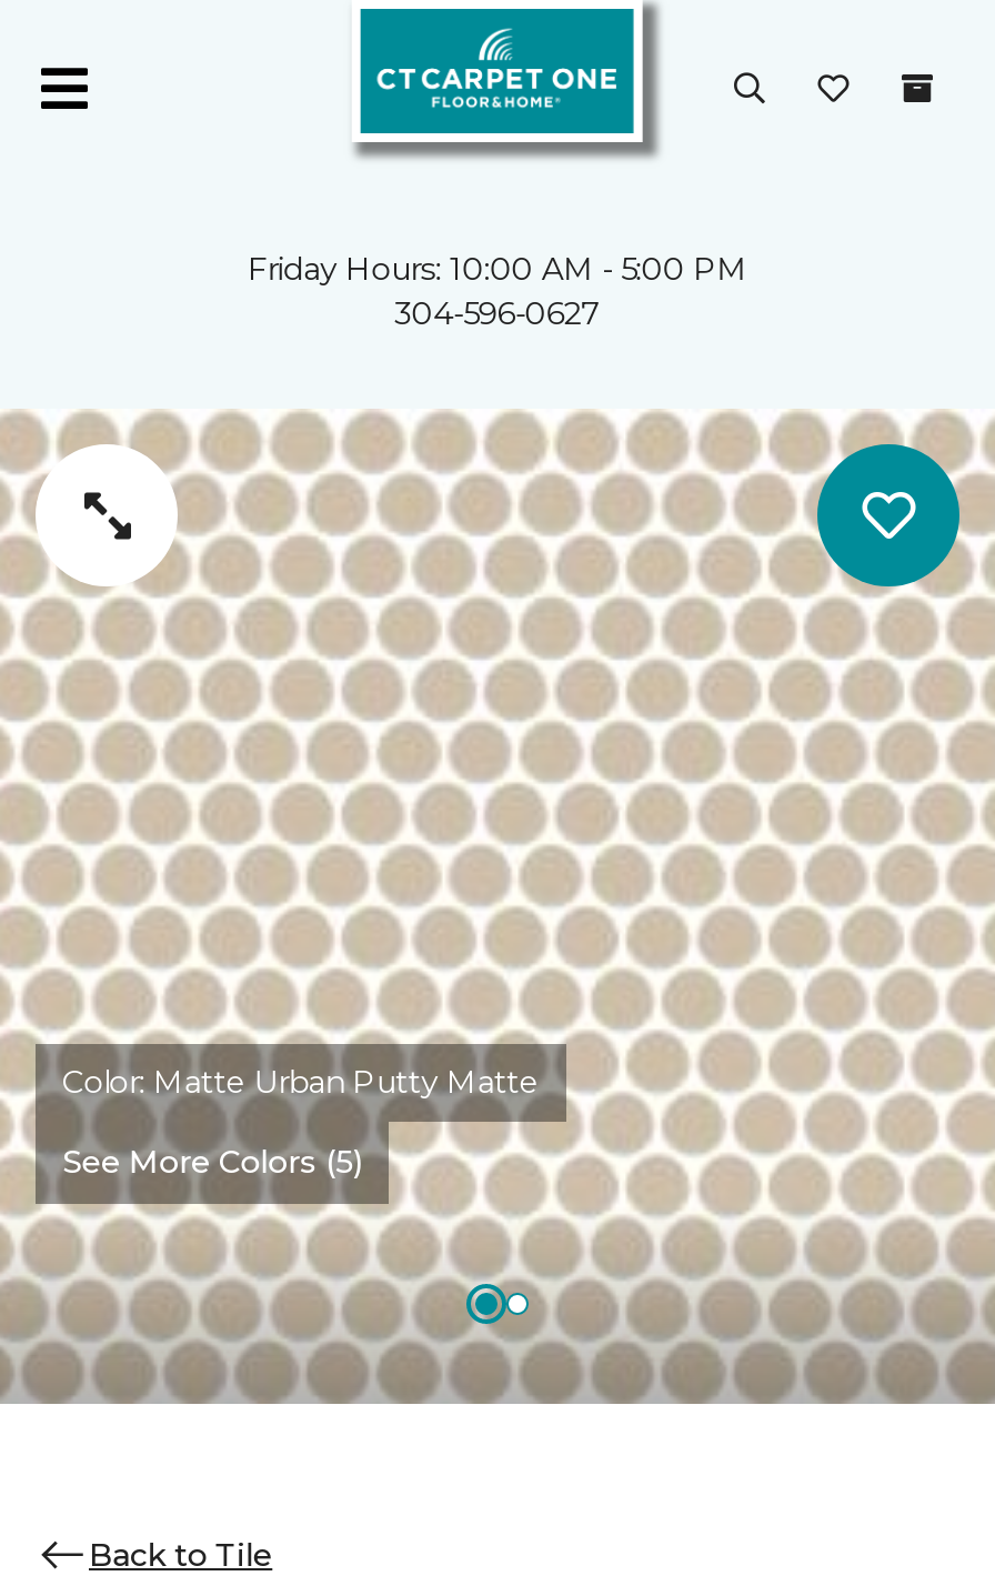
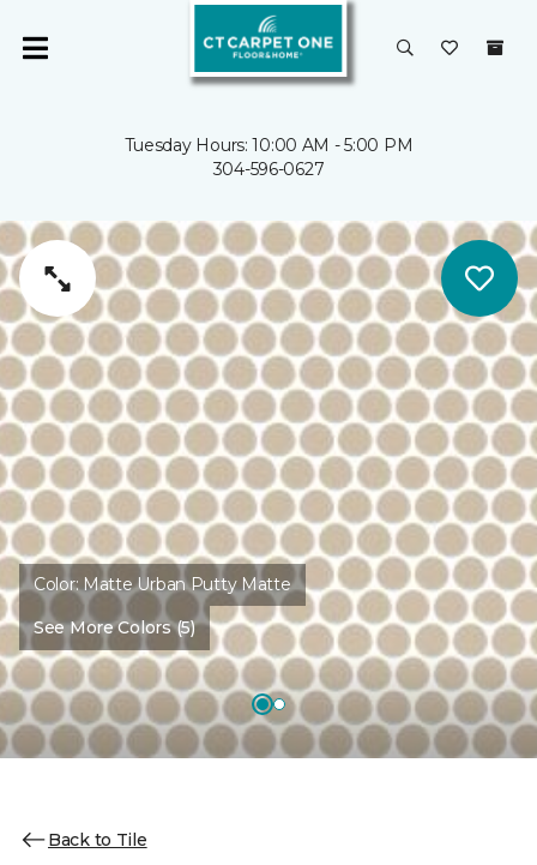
[248,249,747,289] Friday Hours: 10:00 AM - 5:00 PM -> [124,134,413,156] Tuesday Hours: 10:00 AM - 5:00 PM

